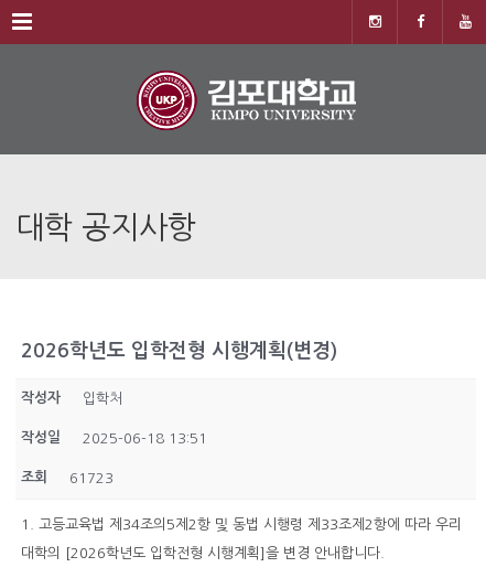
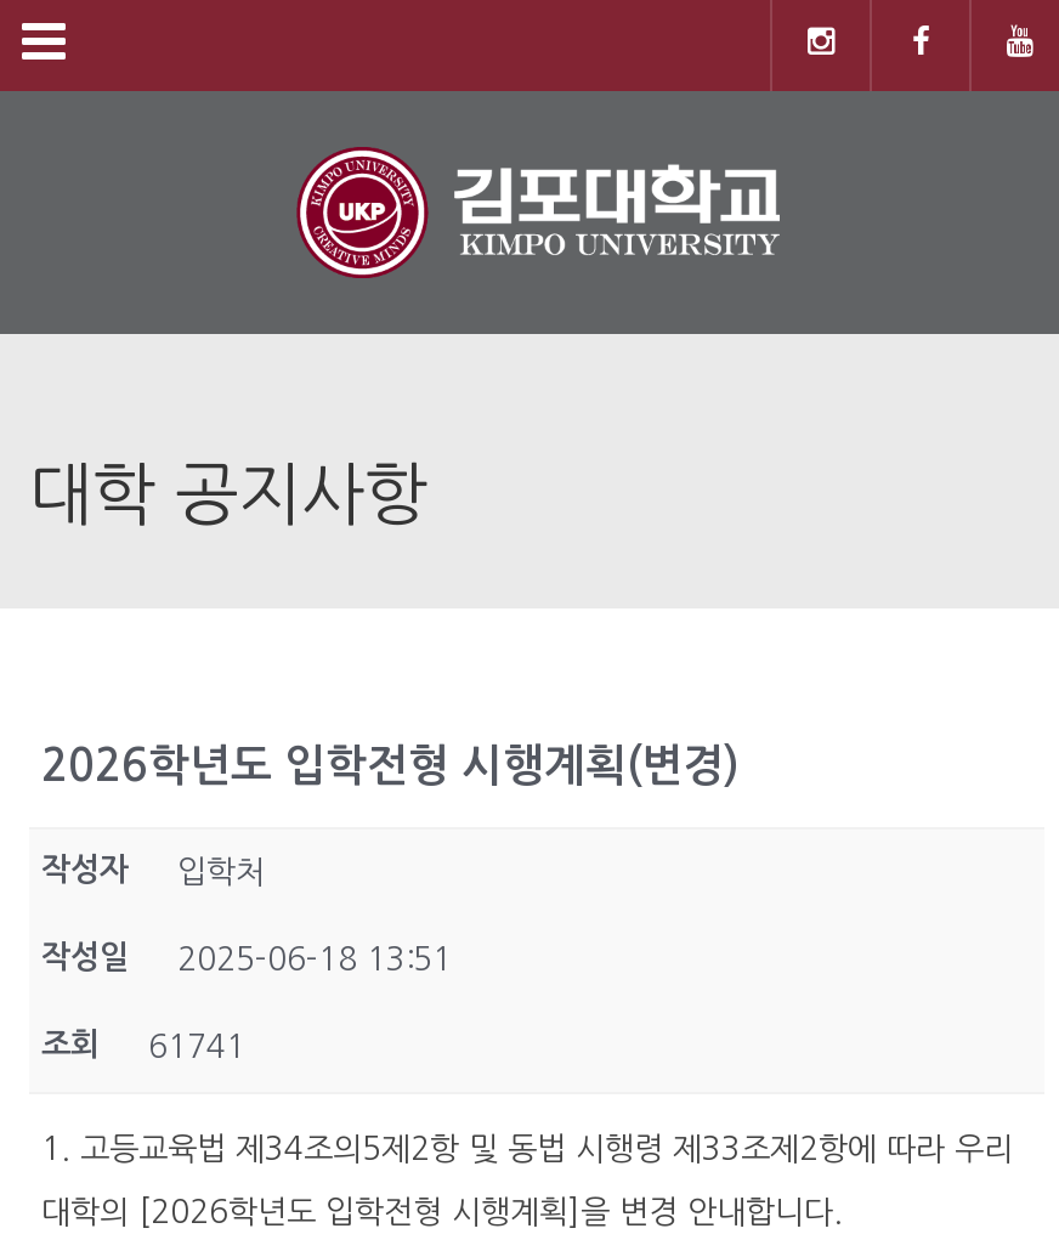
[21,470,114,485] 조회 61723 -> [41,1029,245,1063] 조회 61741

